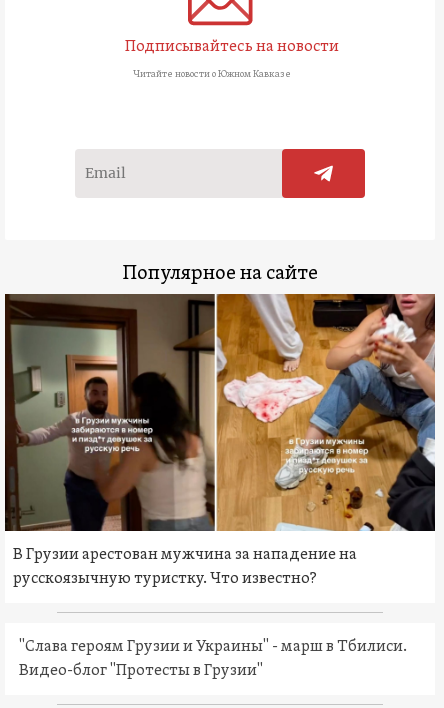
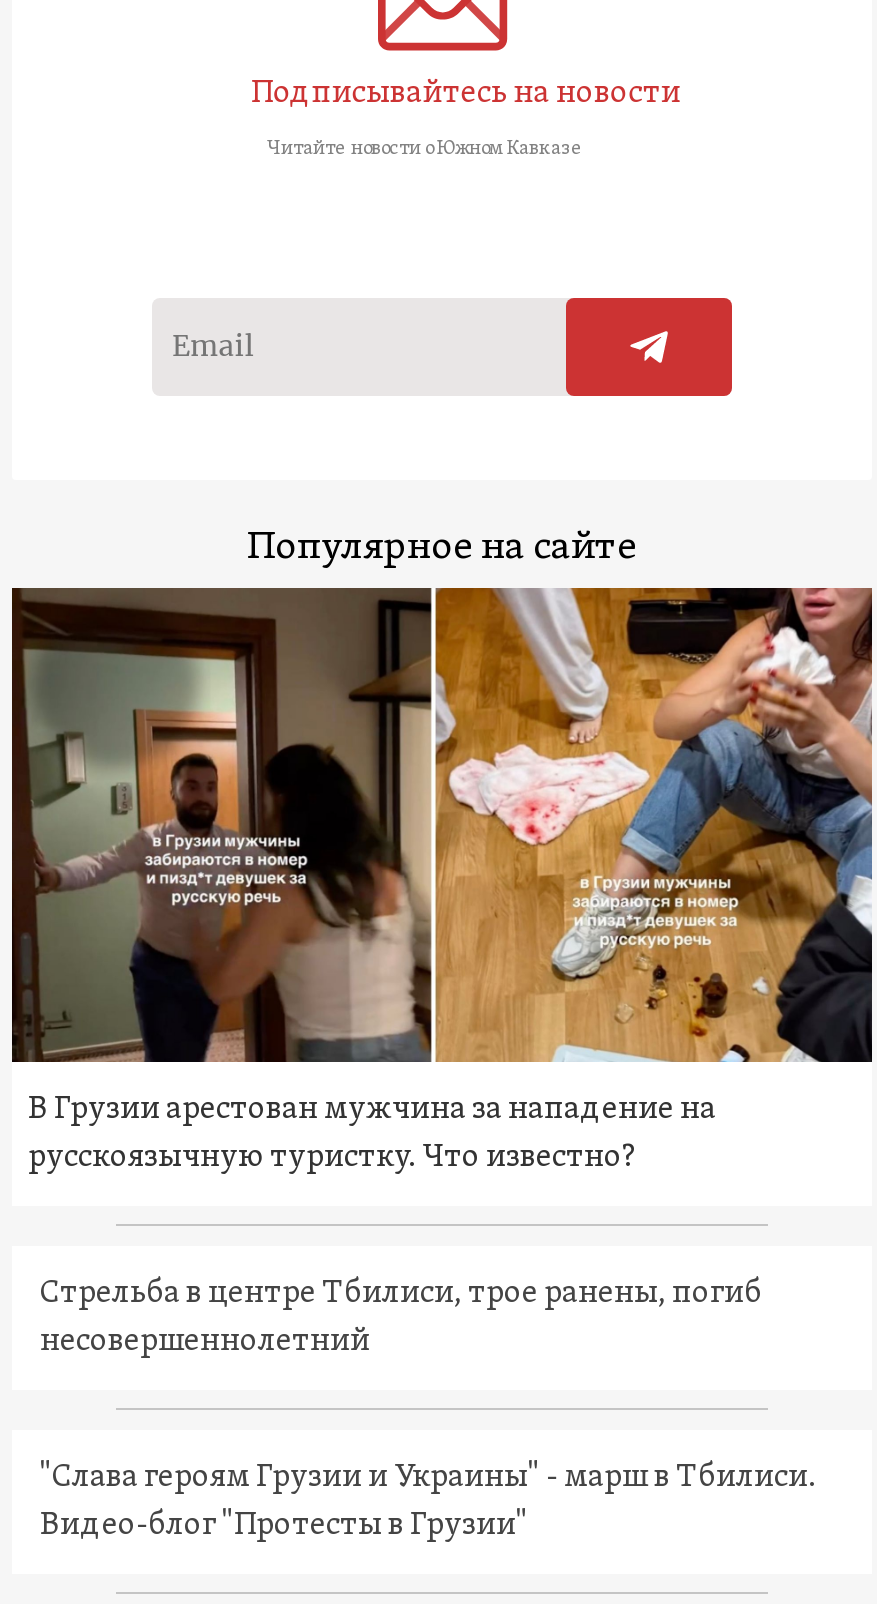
none -> [40,1273,762,1361] Стрельба в центре Тбилиси, трое ранены, погиб | несовершеннолетний

